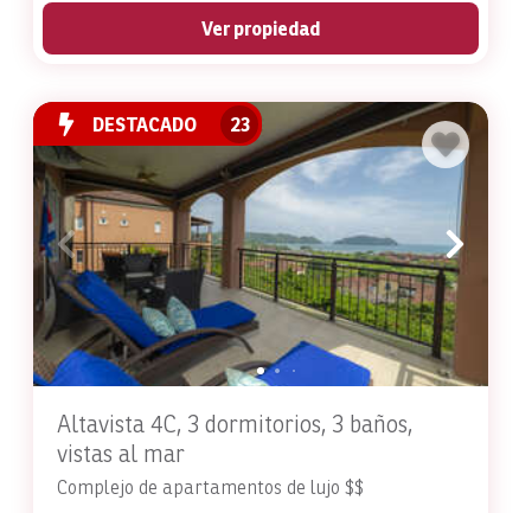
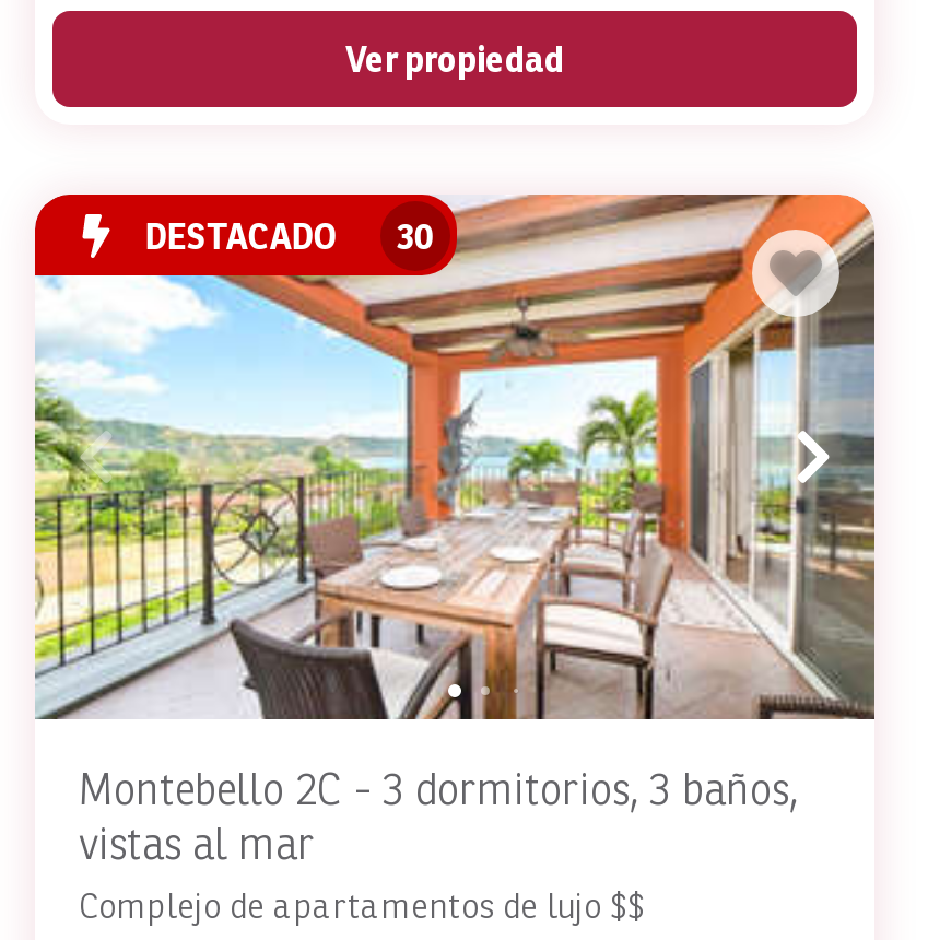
[32,101,489,387] [image] | DESTACADO 23 -> [33,192,874,721] [image] | DESTACADO 30
[57,410,412,438] Altavista 4C, 3 dormitorios, 3 baños, -> [79,762,798,815] Montebello 2C - 3 dormitorios, 3 baños,

